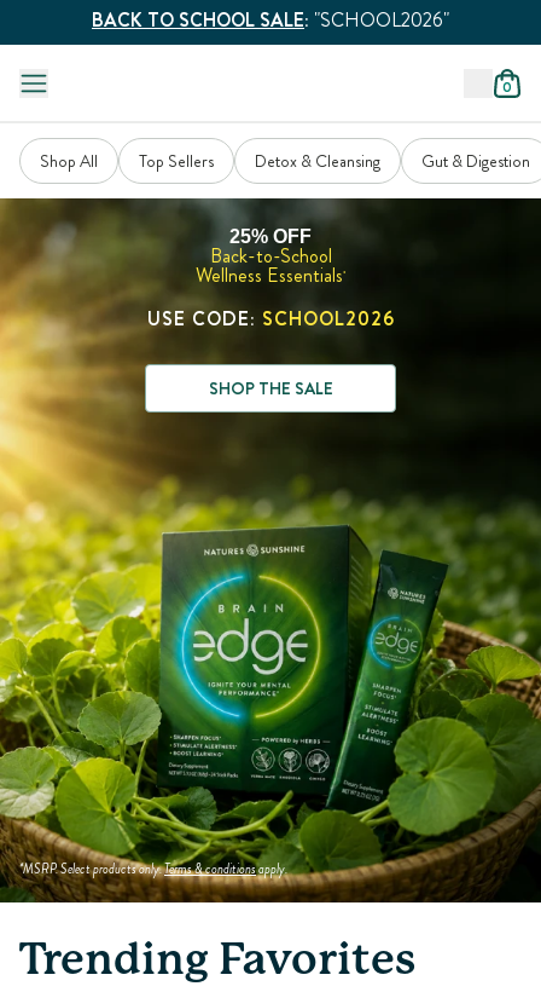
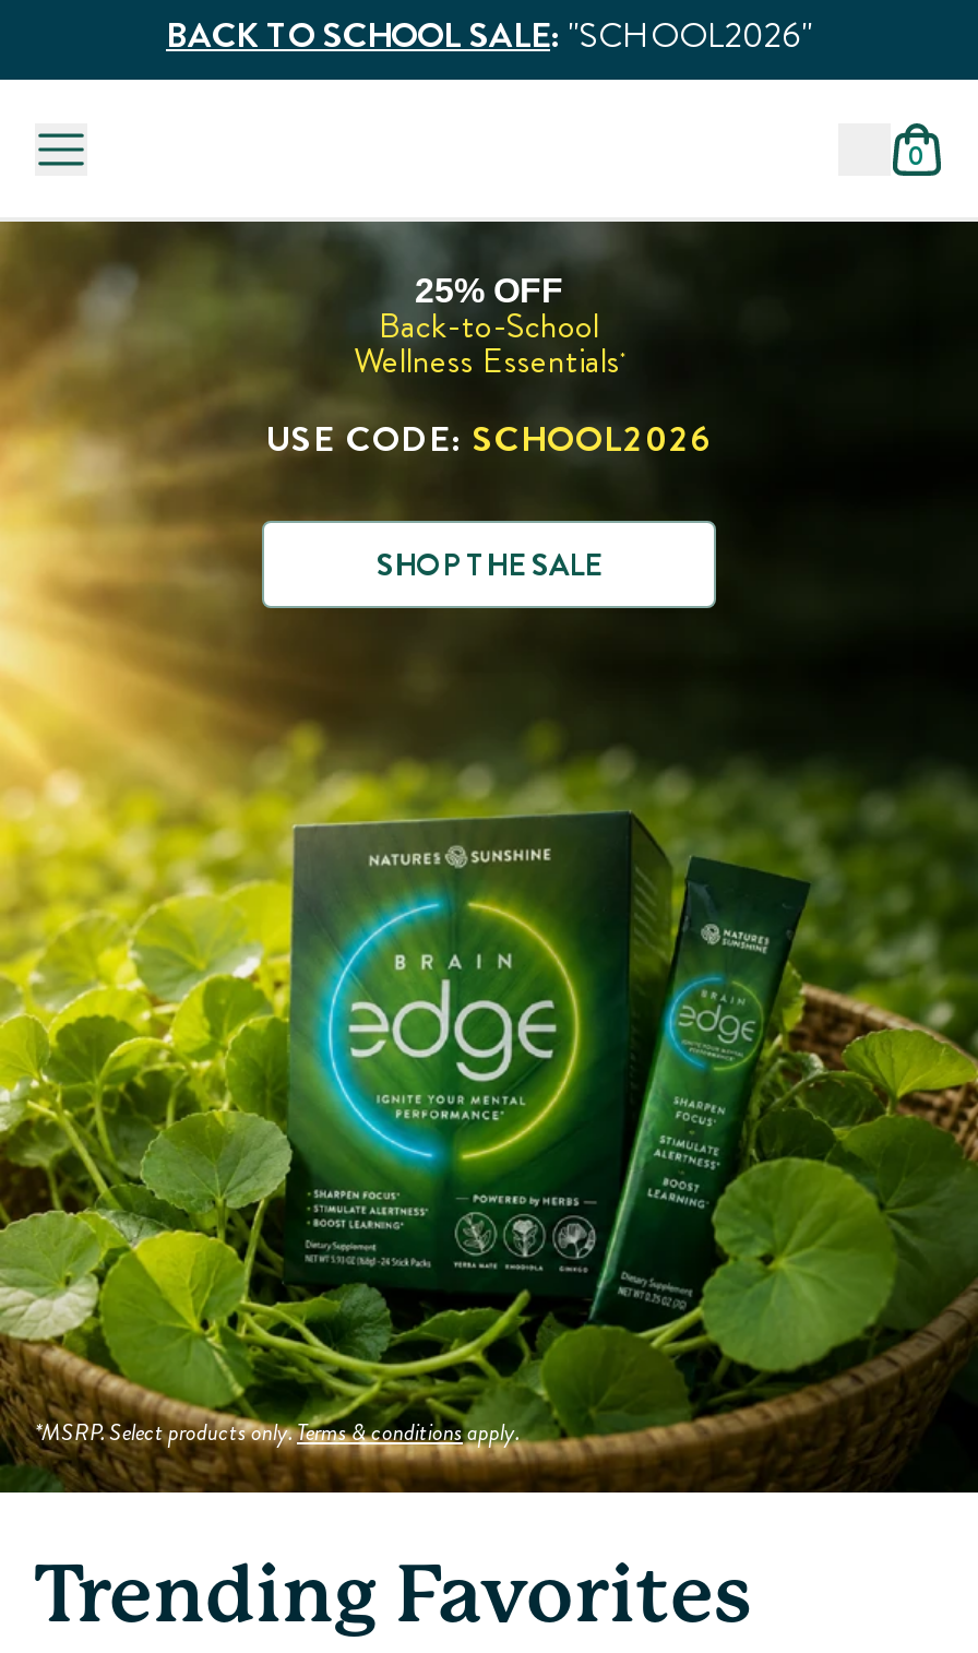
[40,149,530,173] Shop All | Top Sellers | Detox & Cleansing | Gut & Digestion -> none

